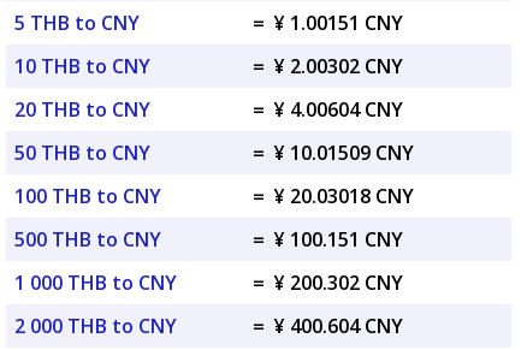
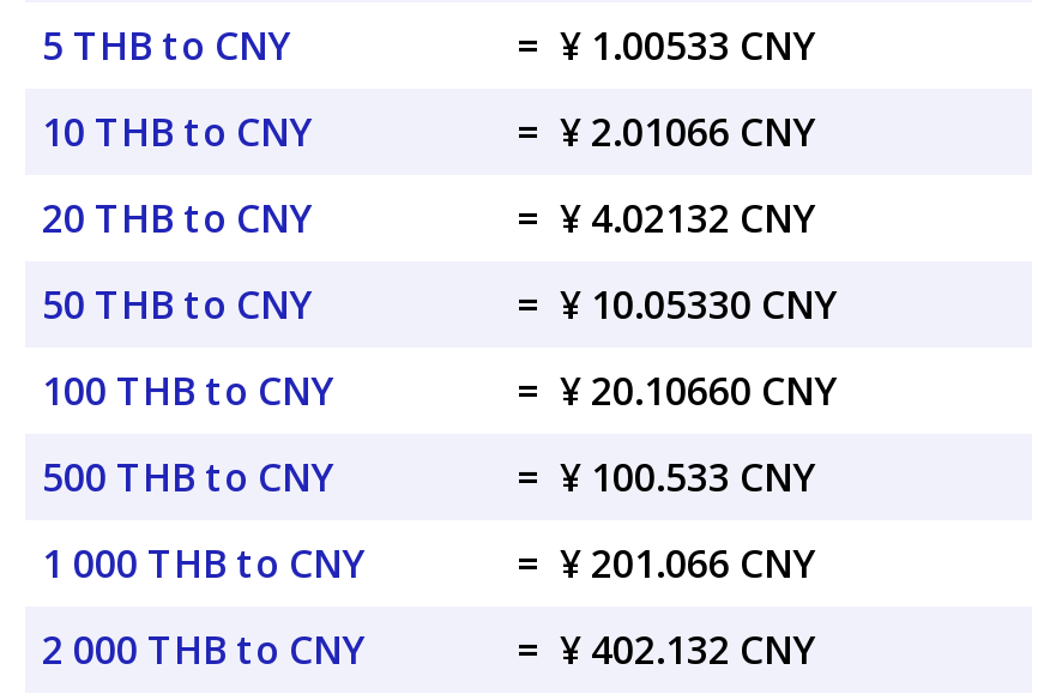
[253,10,403,36] = ¥ 1.00151 CNY -> [517,19,816,72] = ¥ 1.00533 CNY
[253,53,403,79] = ¥ 2.00302 CNY -> [517,105,816,158] = ¥ 2.01066 CNY
[253,96,403,123] = ¥ 4.00604 CNY -> [517,192,816,245] = ¥ 4.02132 CNY
[253,140,414,166] = ¥ 10.01509 CNY -> [517,278,838,331] = ¥ 10.05330 CNY
[253,183,414,209] = ¥ 20.03018 CNY -> [517,364,838,417] = ¥ 20.10660 CNY
[253,226,403,253] = ¥ 100.151 CNY -> [517,451,816,503] = ¥ 100.533 CNY
[253,269,403,296] = ¥ 200.302 CNY -> [517,537,816,590] = ¥ 201.066 CNY
[253,313,403,339] = ¥ 400.604 CNY -> [517,623,816,676] = ¥ 402.132 CNY

